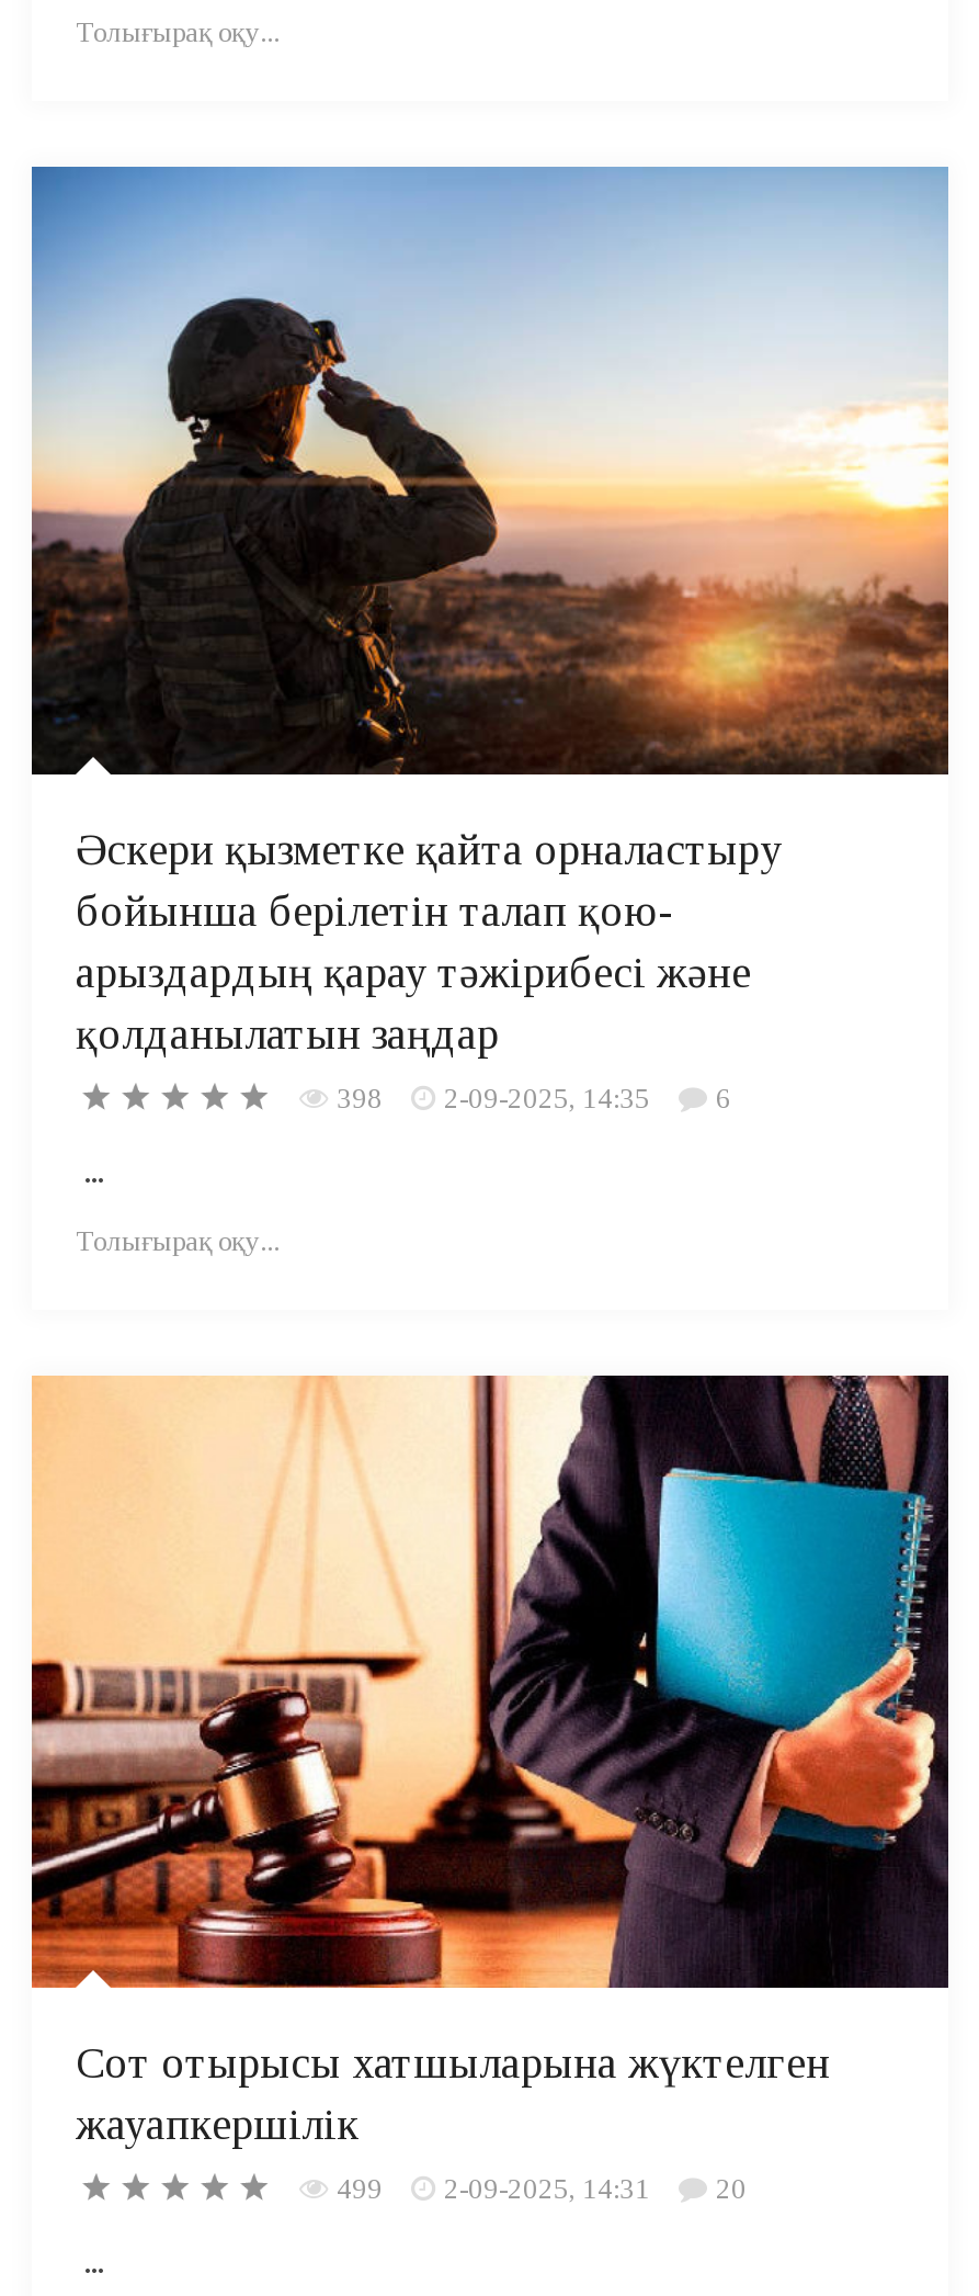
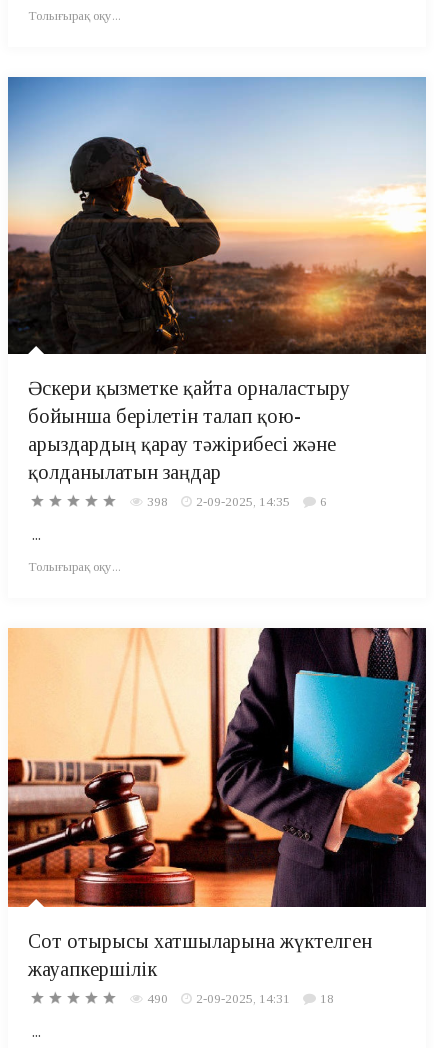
[337,2171,383,2204] 499 -> [147,990,168,1005] 490
[716,2171,747,2204] 20 -> [320,990,334,1005] 18

